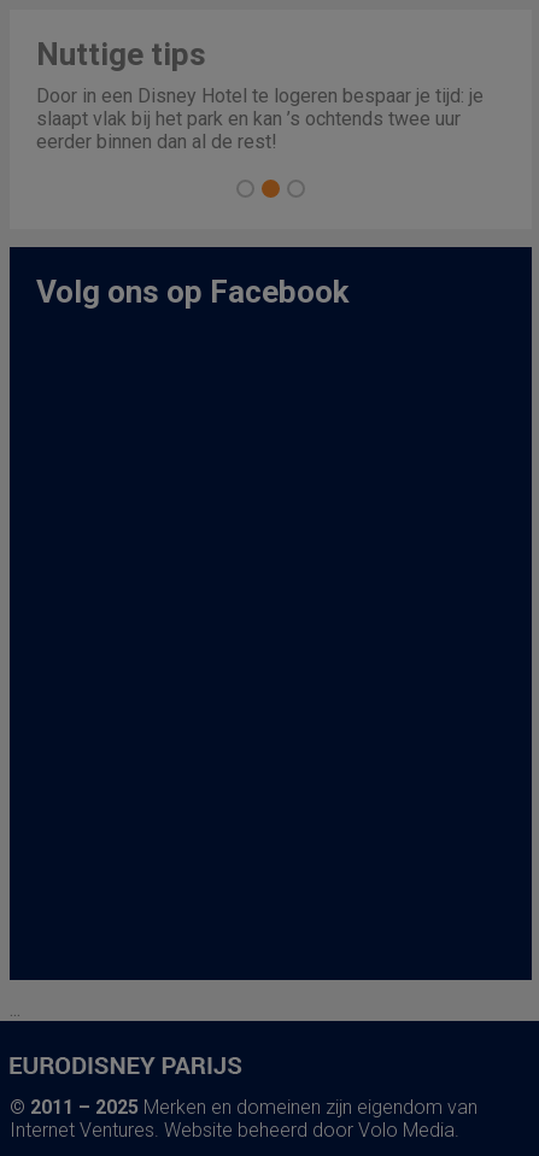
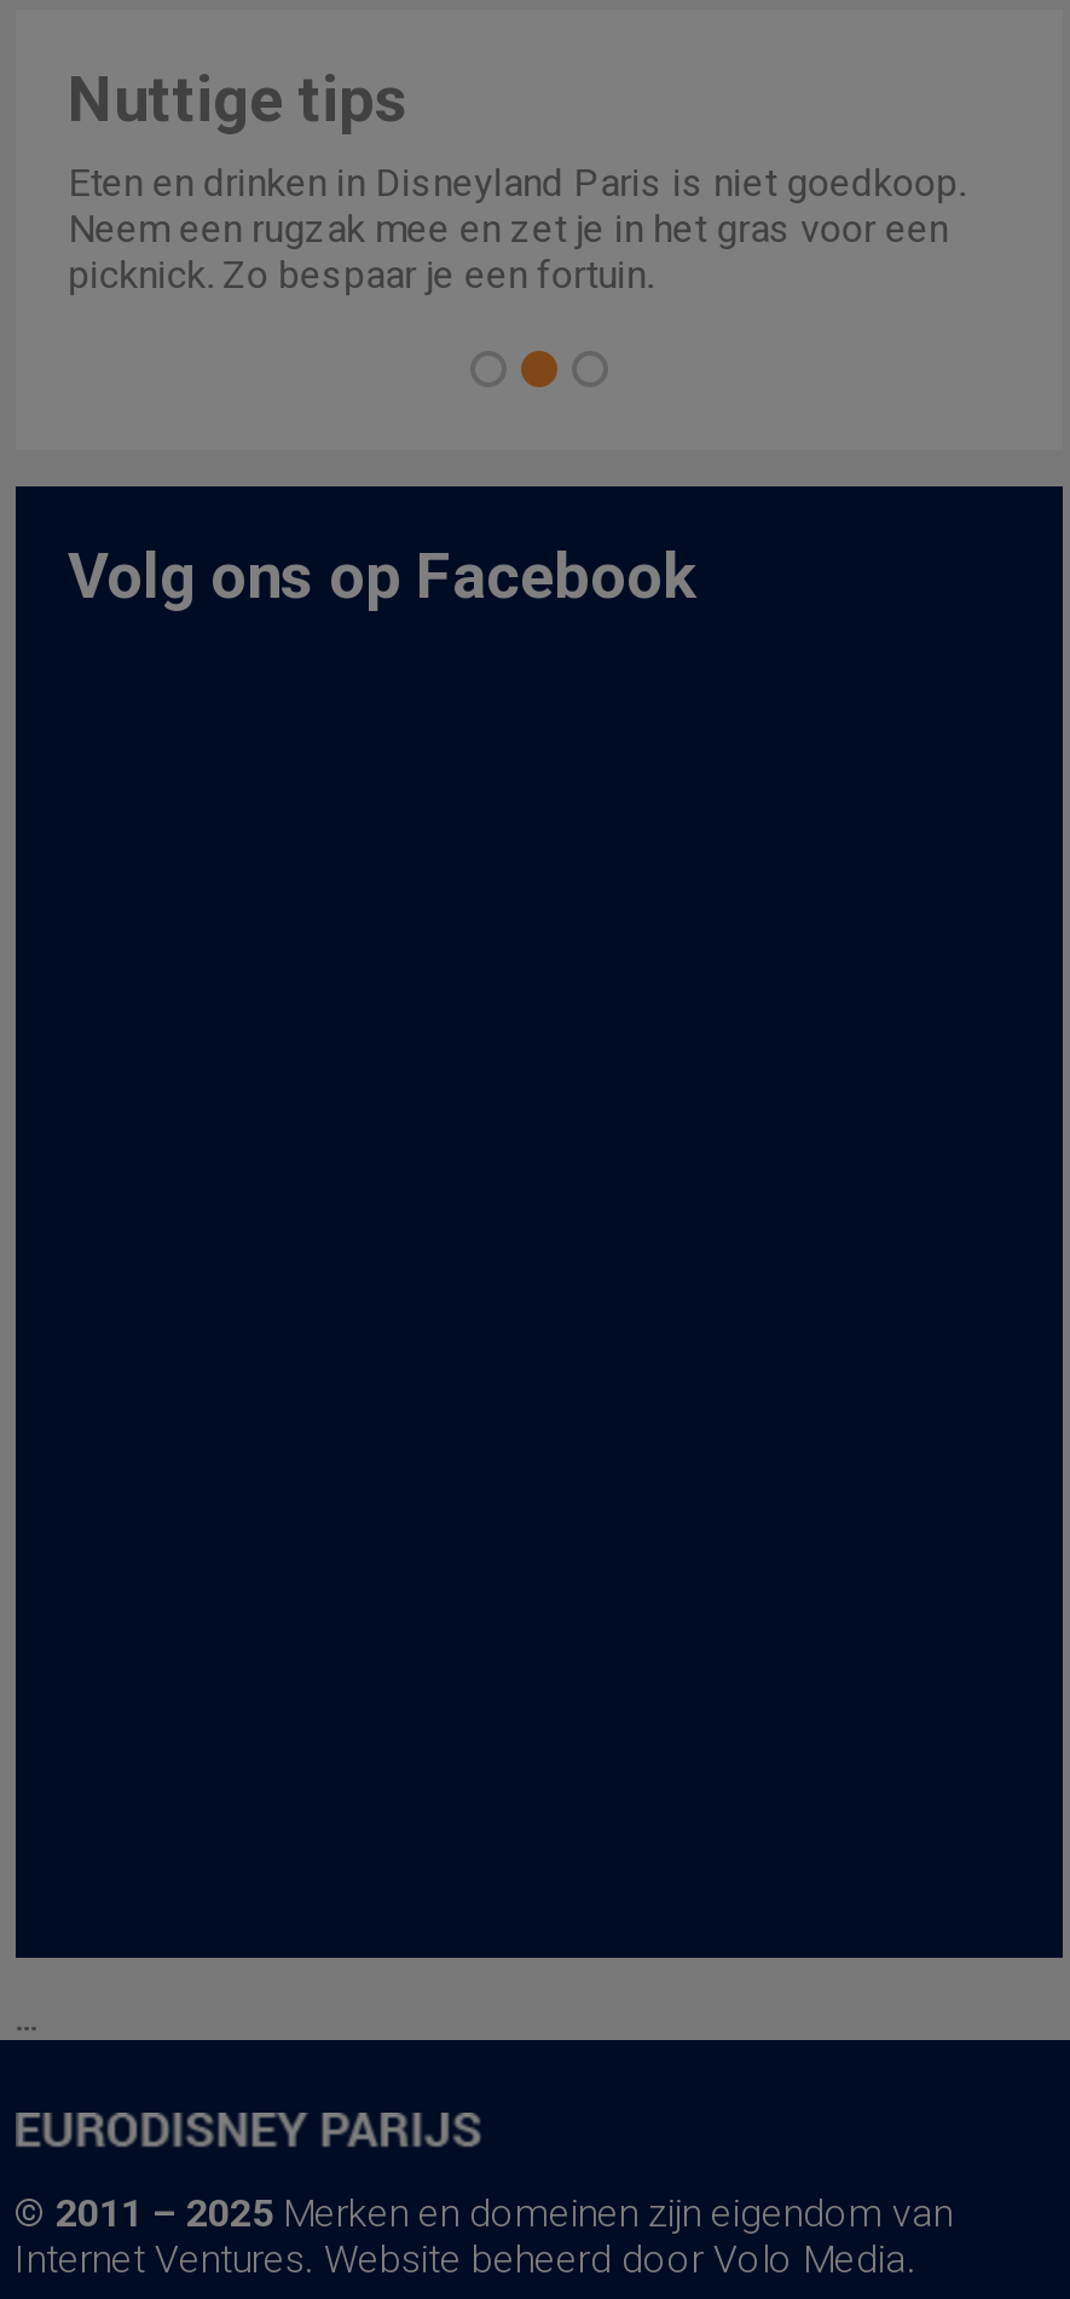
[36,85,483,153] Door in een Disney Hotel te logeren bespaar je tijd: je | slaapt vlak bij het park en kan ’s ochtends twee uur | eerder binnen dan al de rest! -> [68,160,965,298] Eten en drinken in Disneyland Paris is niet goedkoop. | Neem een rugzak mee en zet je in het gras voor een | picknick. Zo bespaar je een fortuin.

